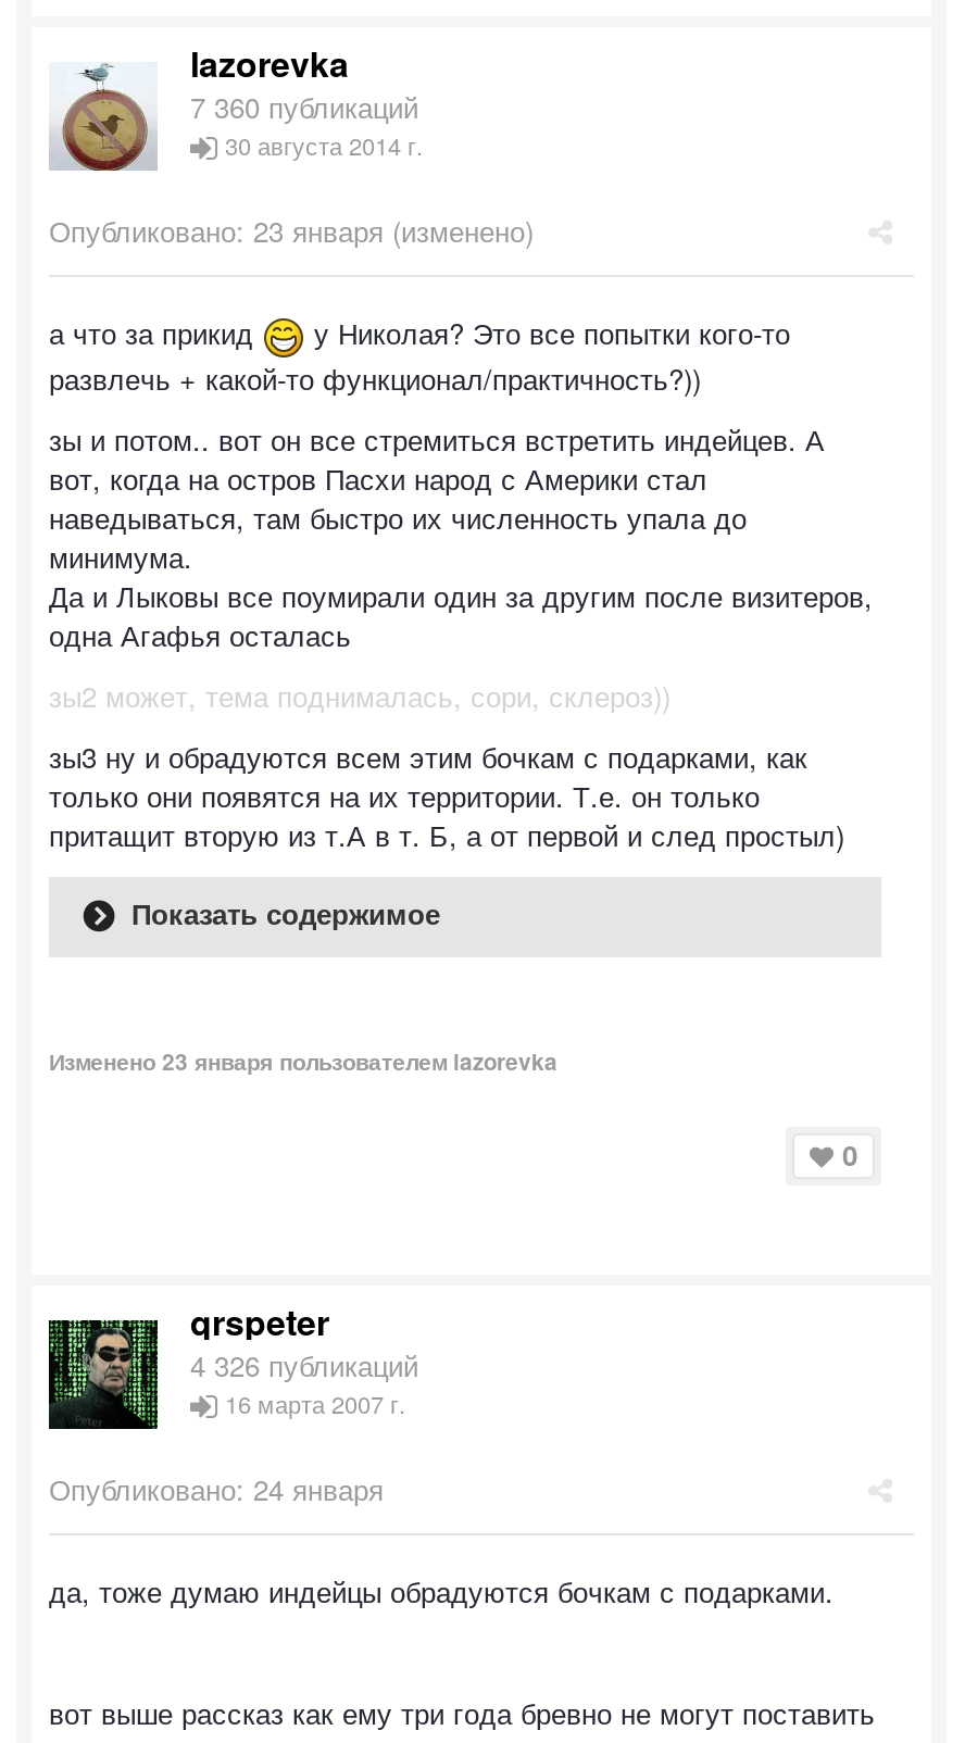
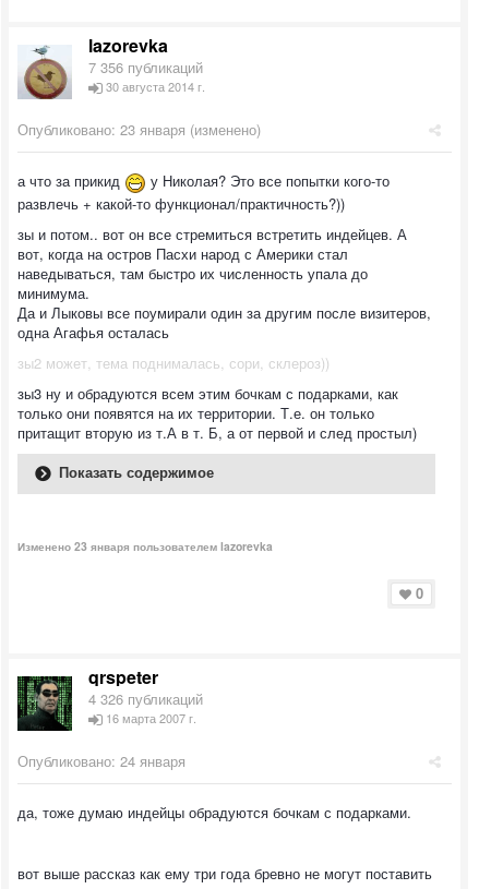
[190,86,418,127] 7 360 публикаций -> [88,57,203,77] 7 356 публикаций

